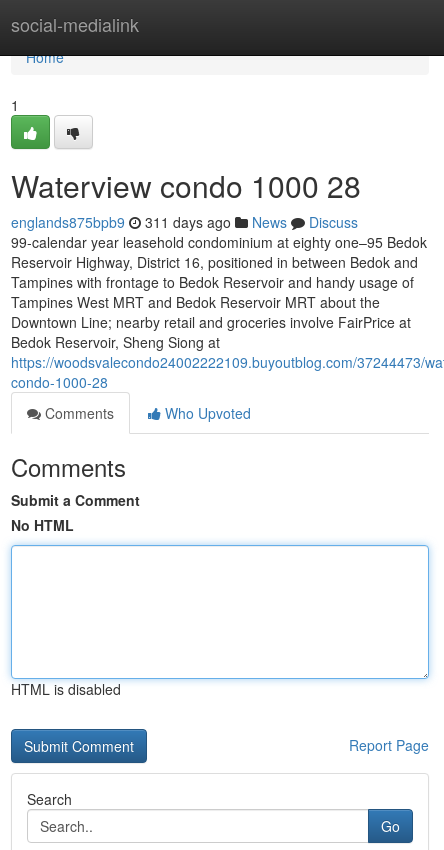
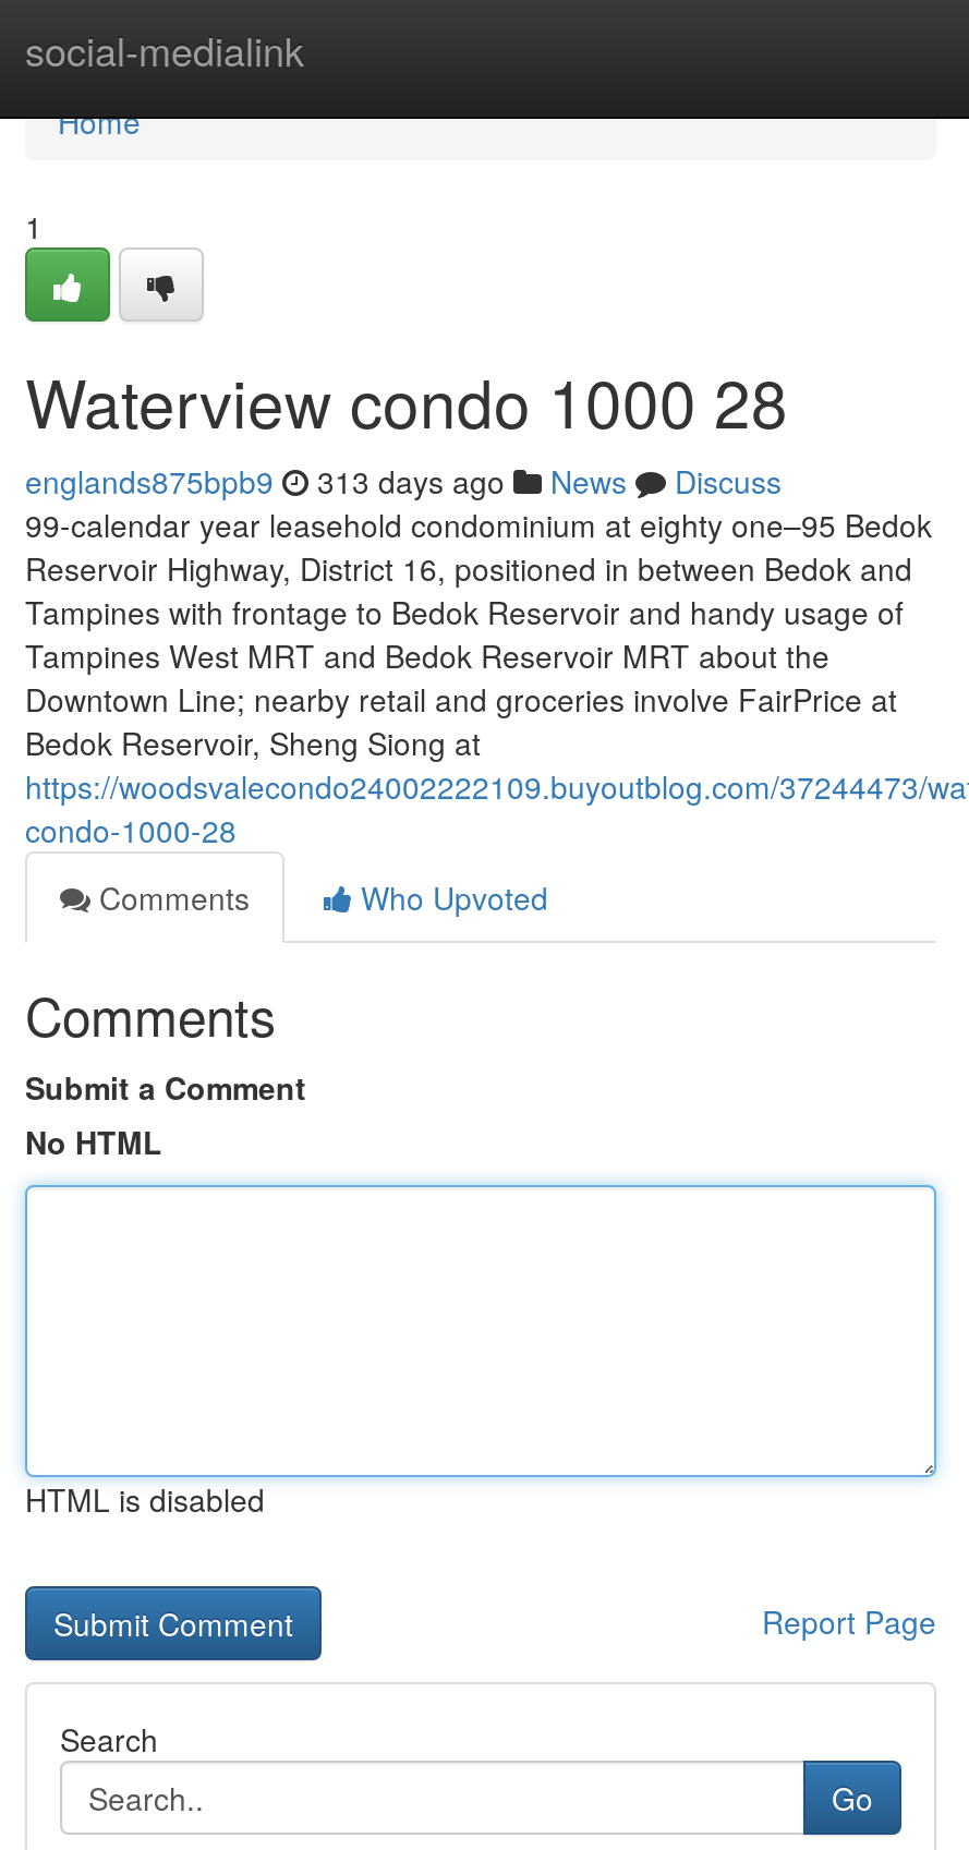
[11,212,358,232] englands875bpb9 311 days ago News Discuss -> [25,459,782,503] englands875bpb9 313 days ago News Discuss

